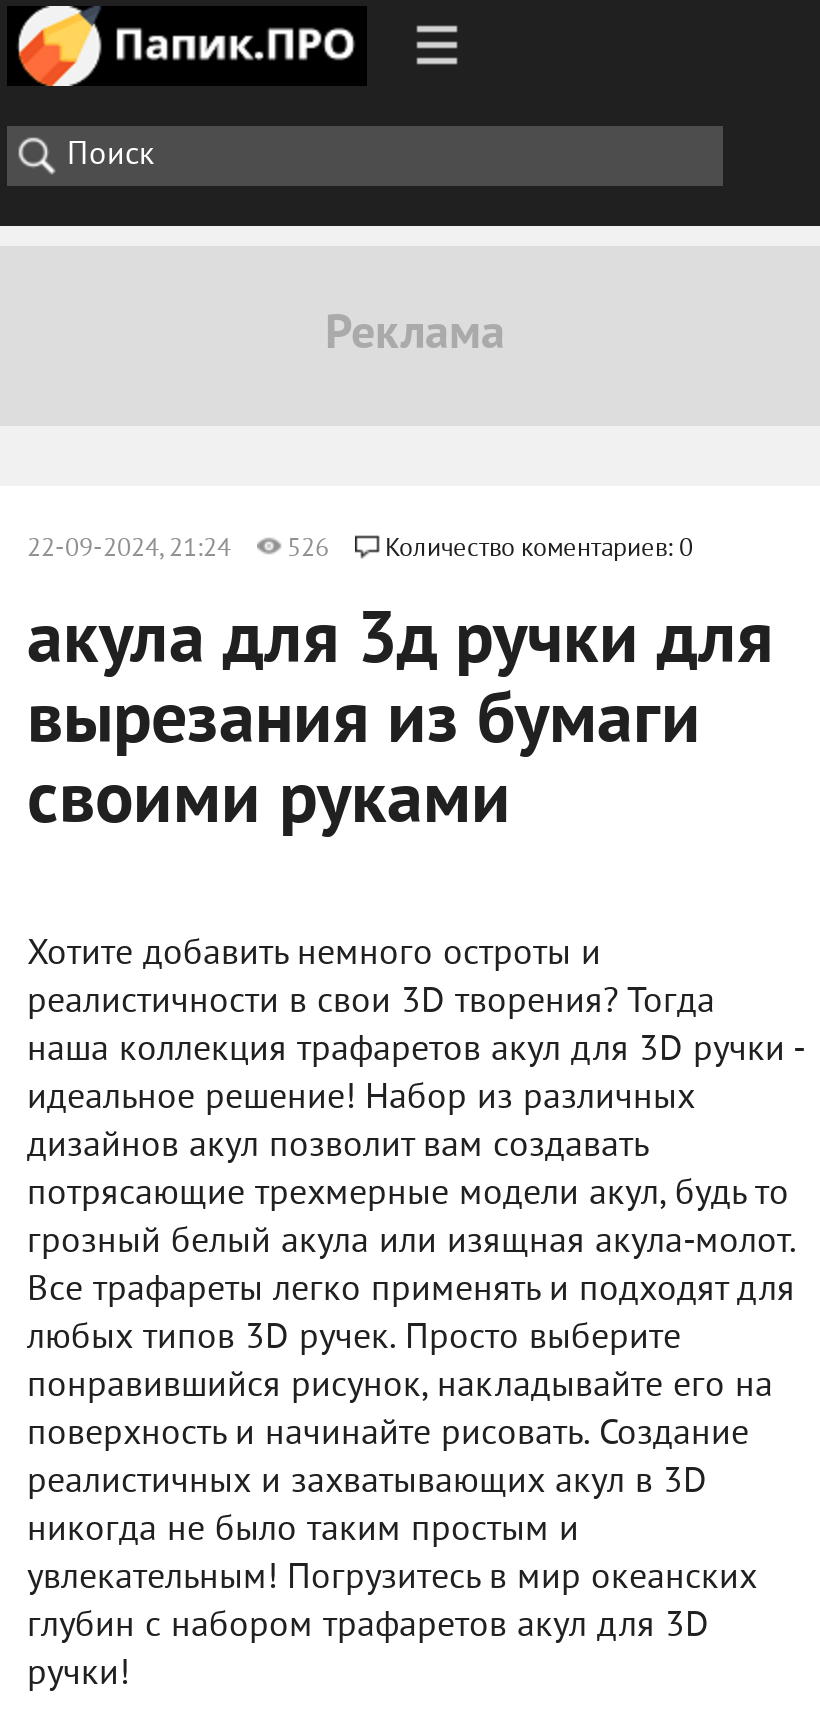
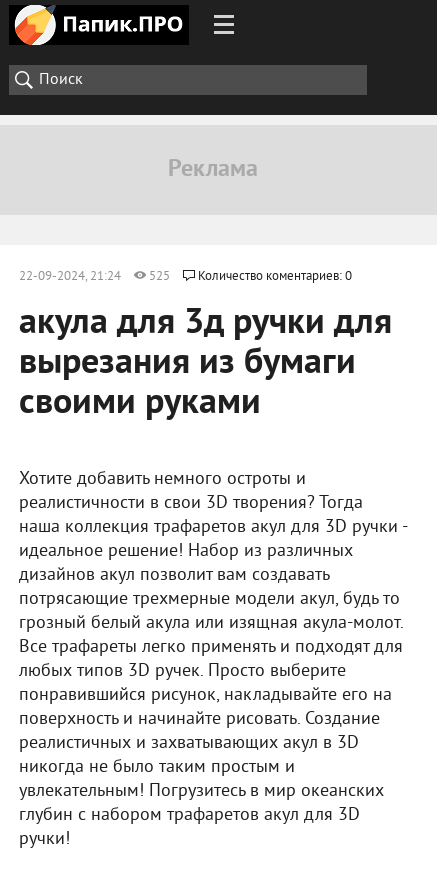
[27,534,693,566] 22-09-2024, 21:24 526 Количество коментариев: 0 -> [19,269,352,285] 22-09-2024, 21:24 525 Количество коментариев: 0

